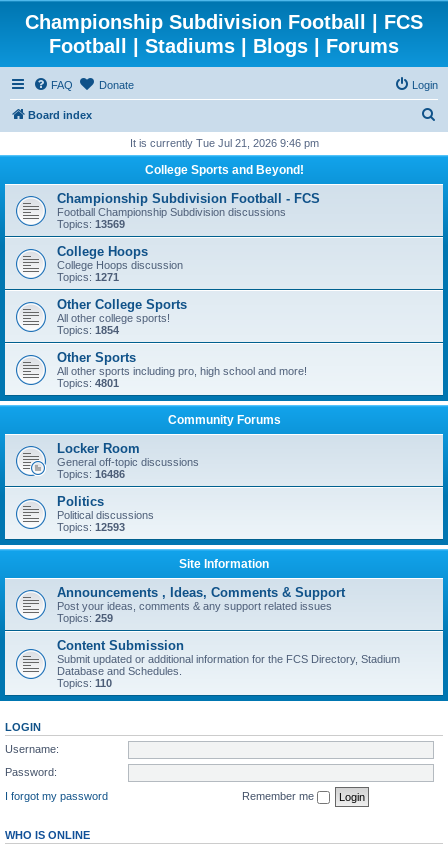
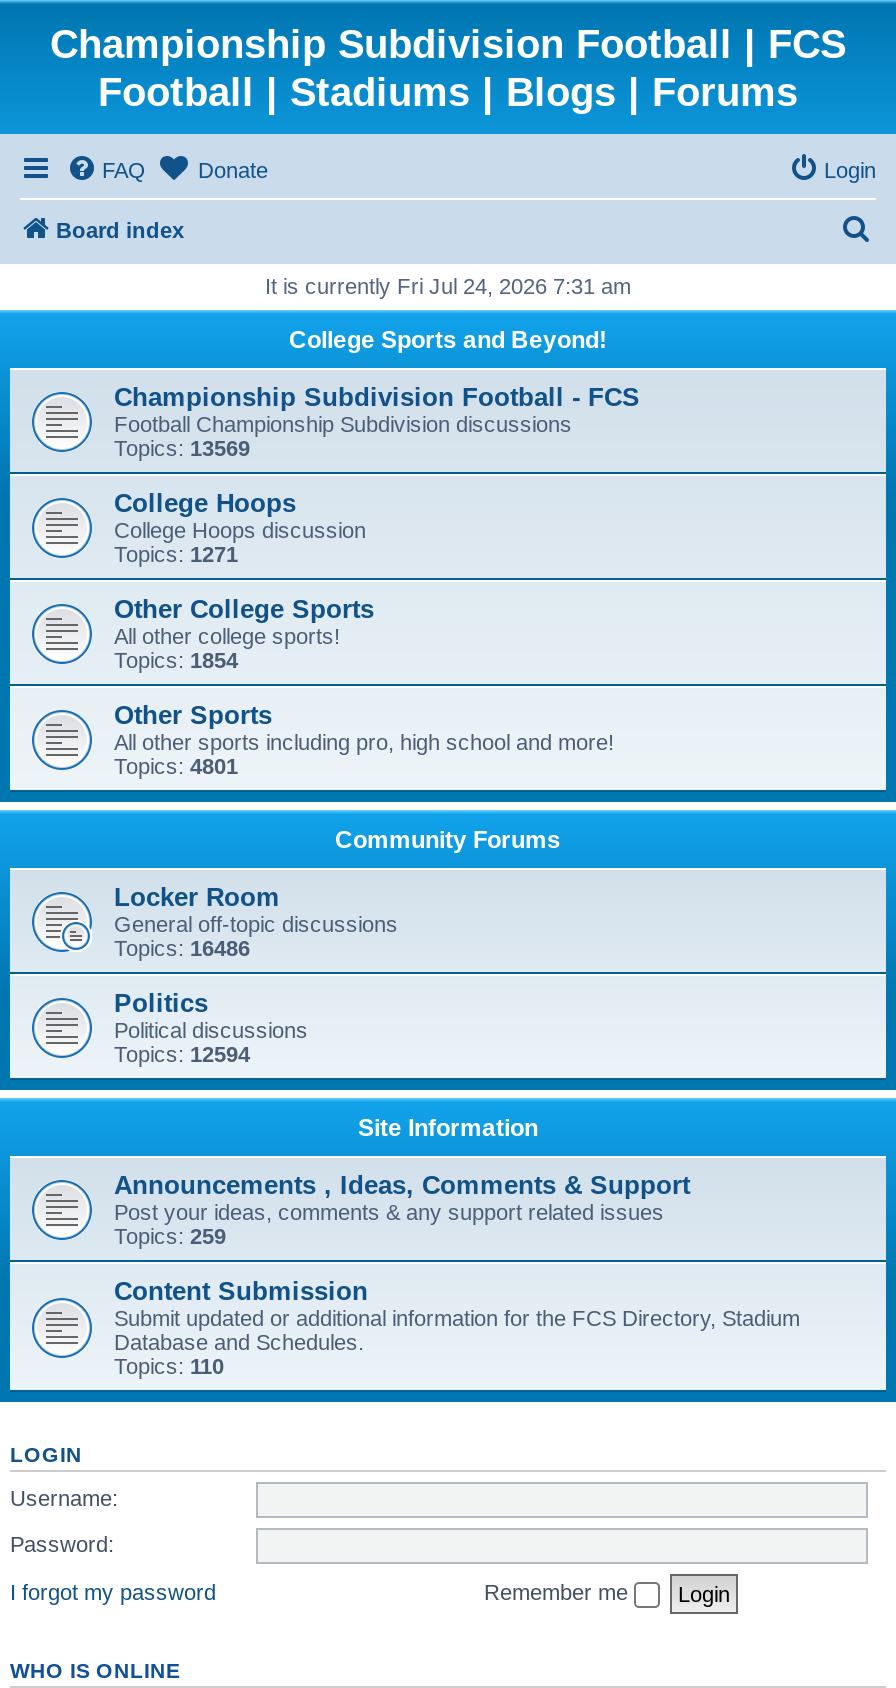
[129,137,318,149] It is currently Tue Jul 21, 2026 9:46 pm -> [265,274,631,298] It is currently Fri Jul 24, 2026 7:31 am
[57,521,125,533] Topics: 12593 -> [114,1042,250,1066] Topics: 12594

